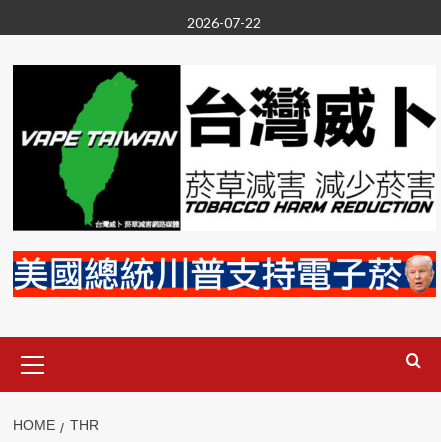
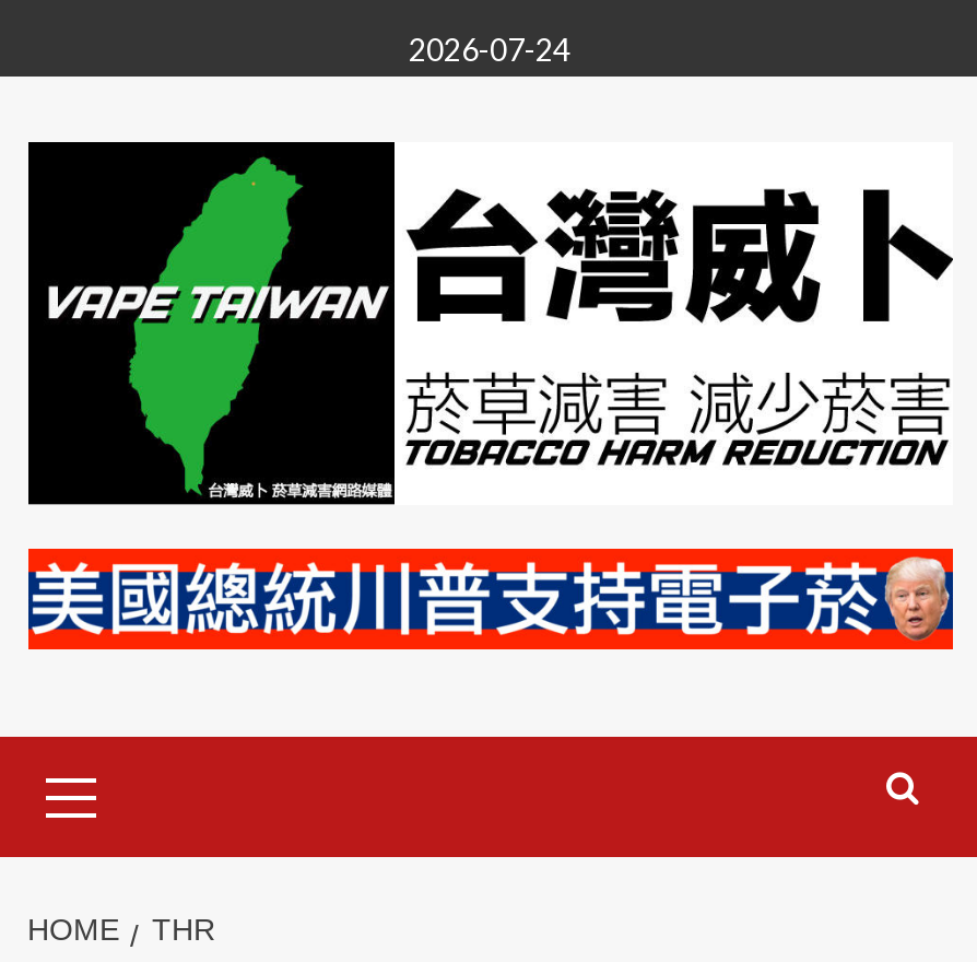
[187,14,261,31] 2026-07-22 -> [409,31,570,68] 2026-07-24

